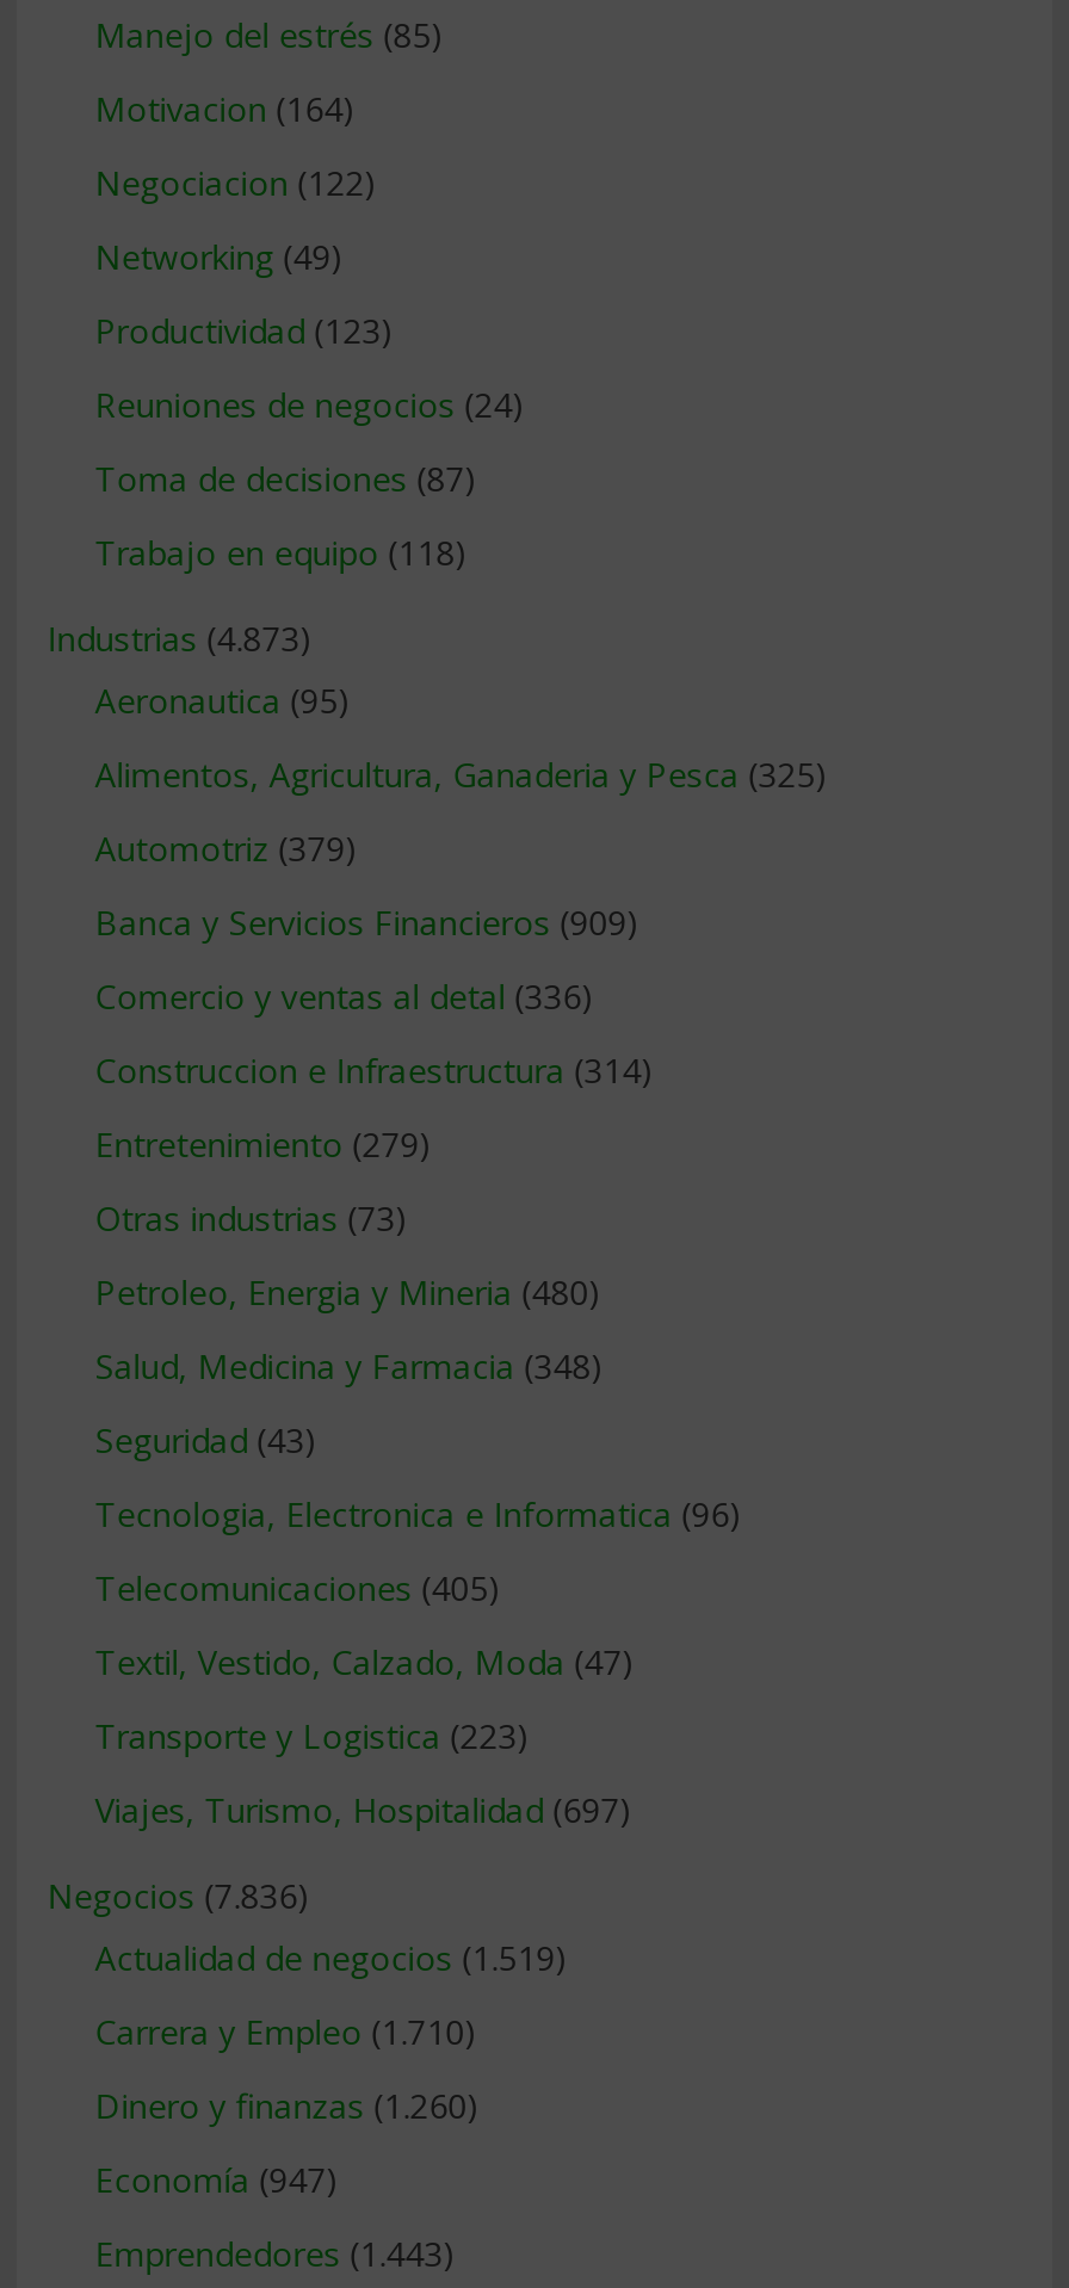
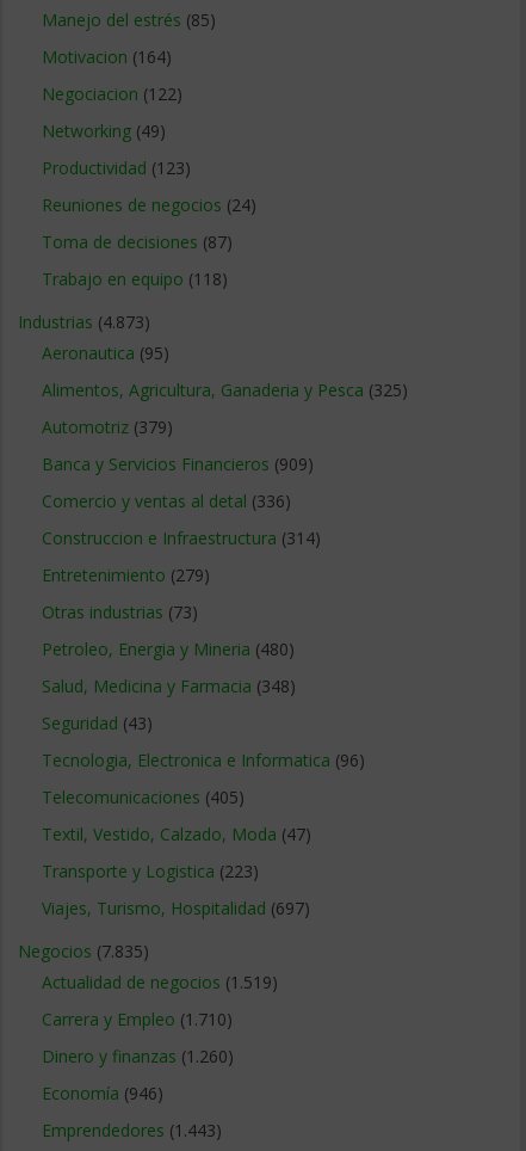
[47,1873,310,1918] Negocios (7.836) -> [18,940,149,962] Negocios (7.835)
[95,2157,338,2202] Economía (947) -> [42,1082,163,1104] Economía (946)

